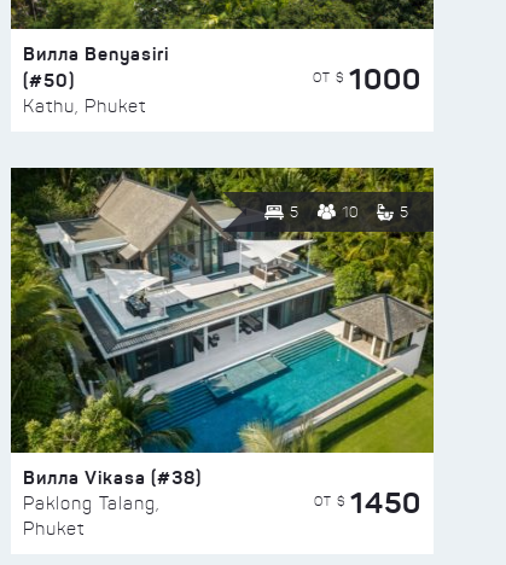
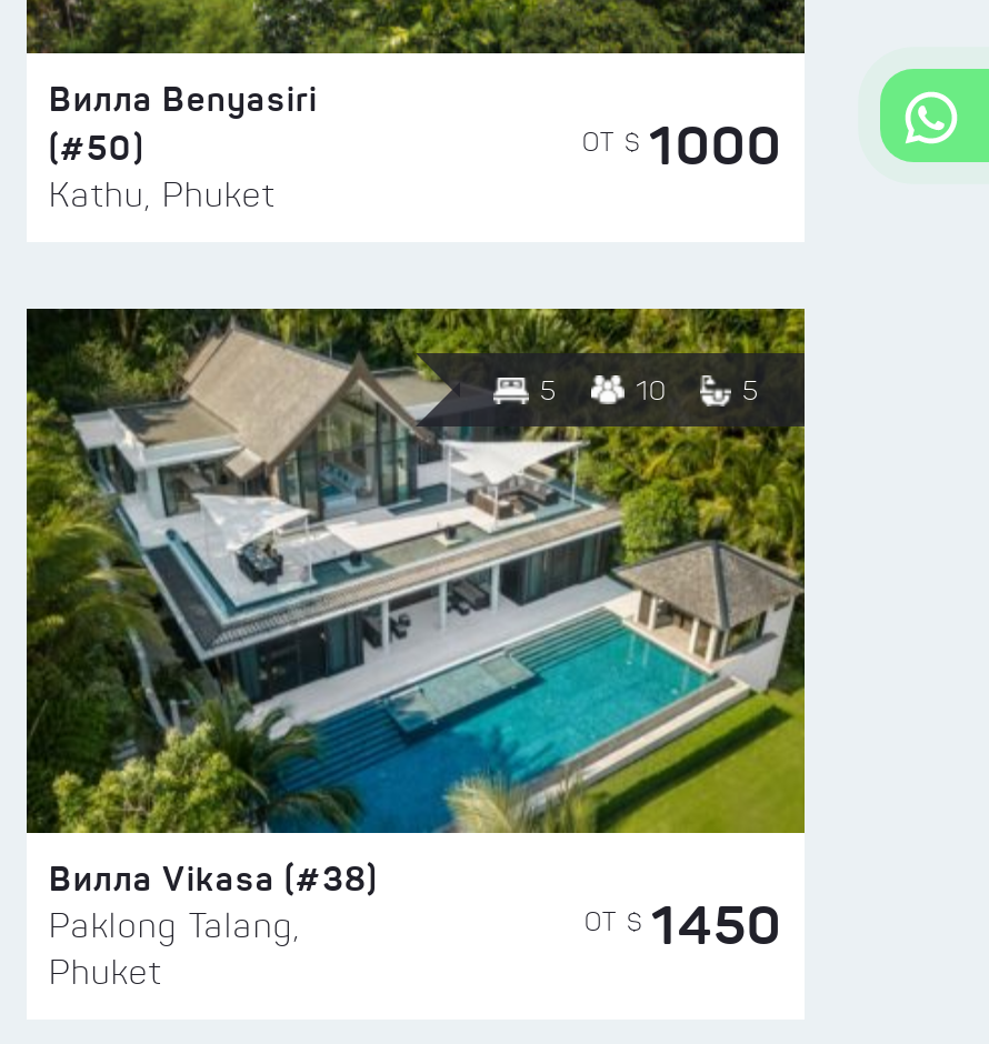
none -> [878,67,982,164] [image]

